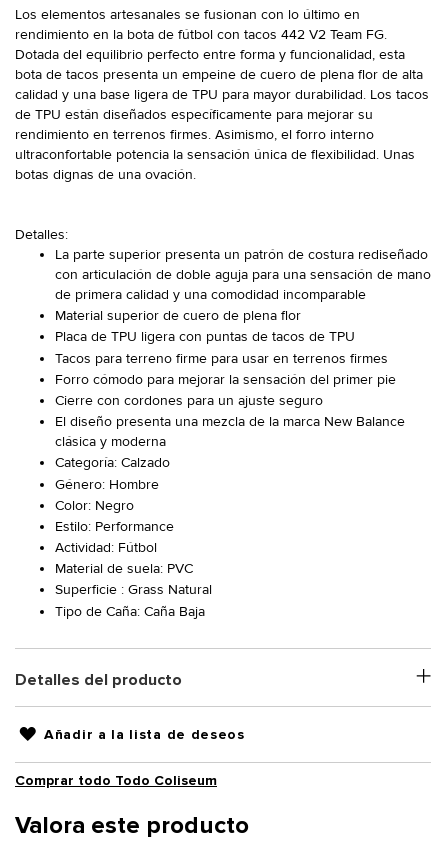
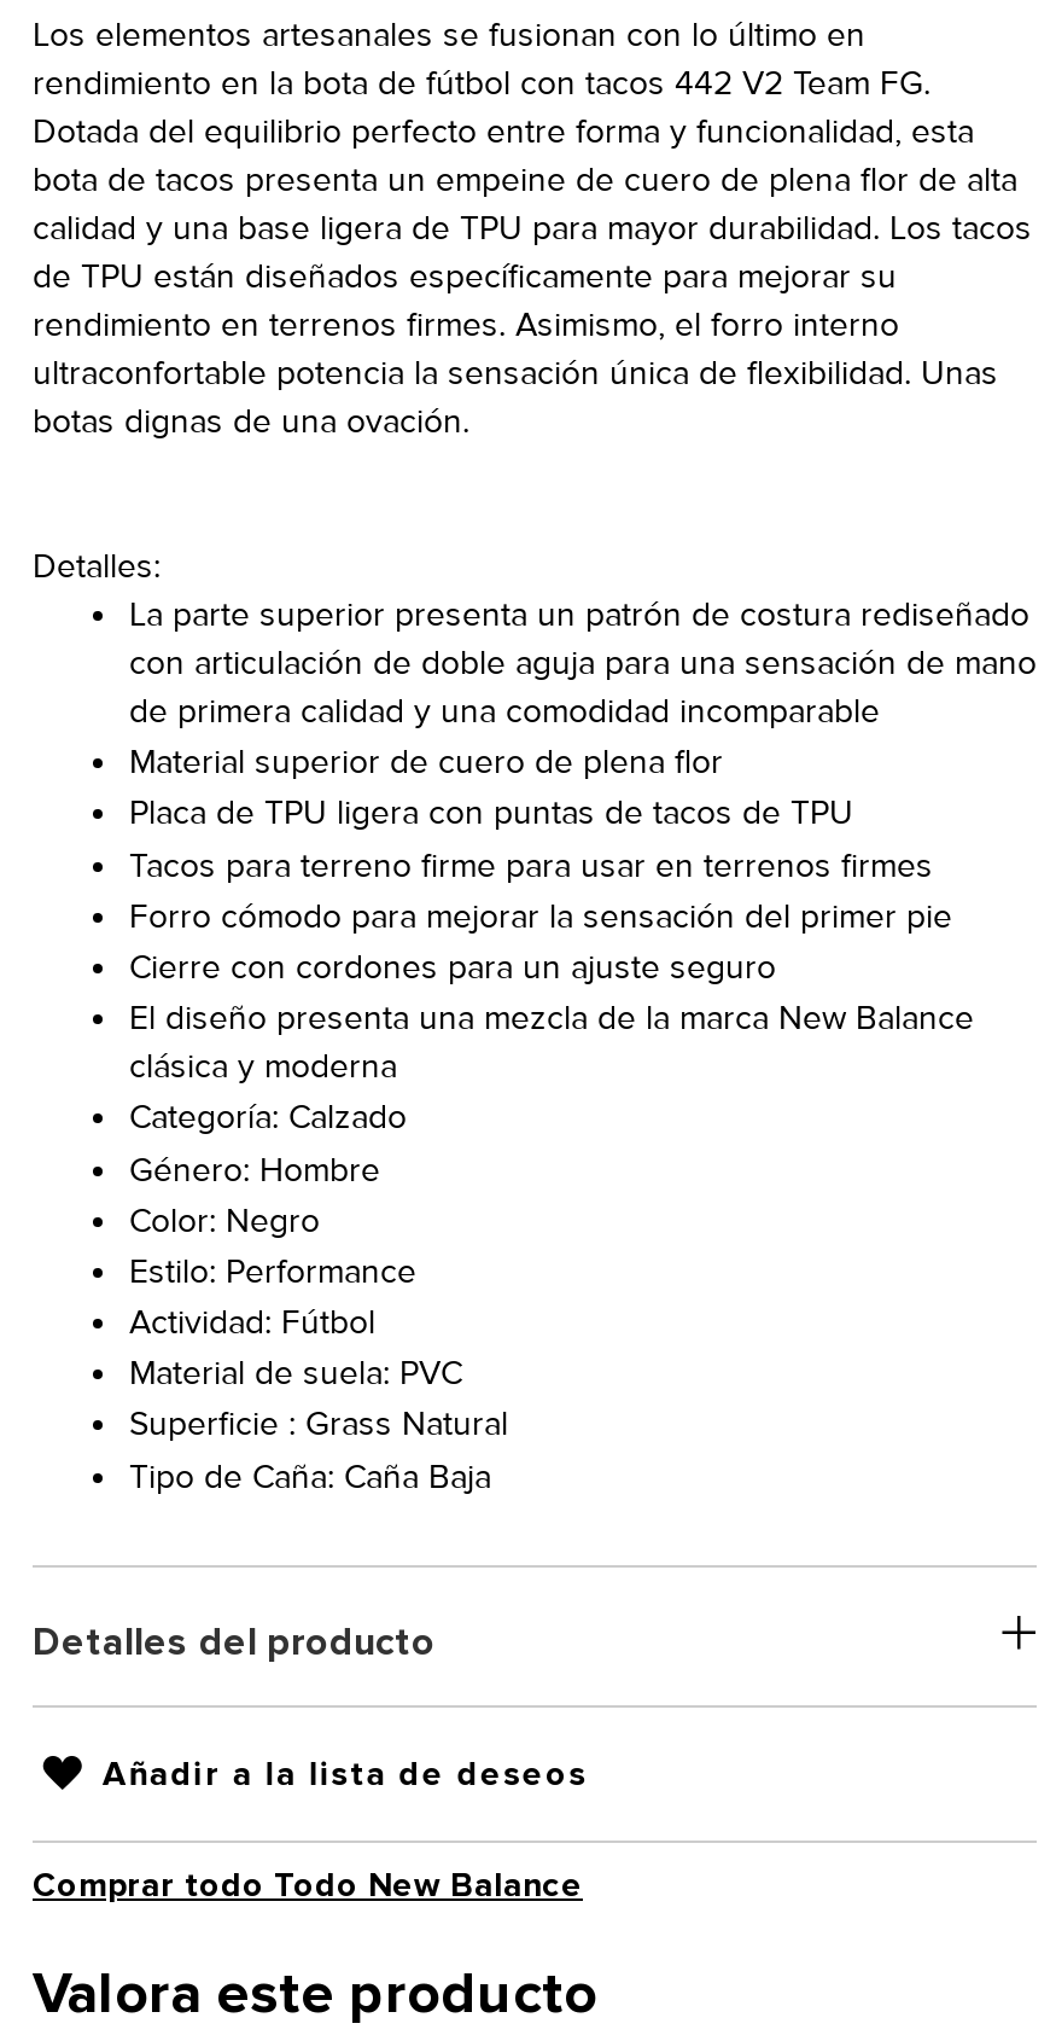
[15,774,217,788] Comprar todo Todo Coliseum -> [33,1870,583,1903] Comprar todo Todo New Balance

